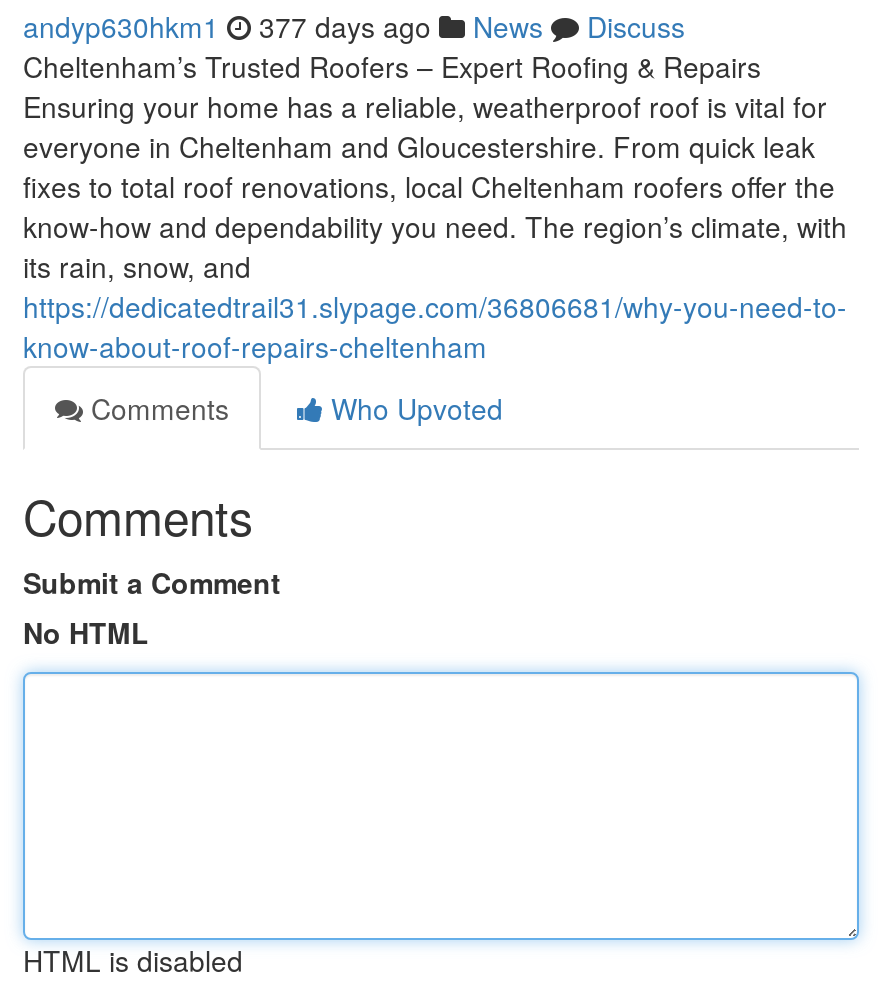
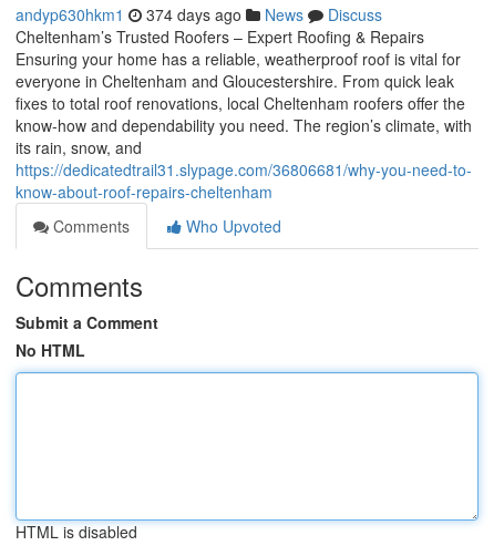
[23,6,685,46] andyp630hkm1 377 days ago News Discuss -> [16,3,382,25] andyp630hkm1 374 days ago News Discuss

